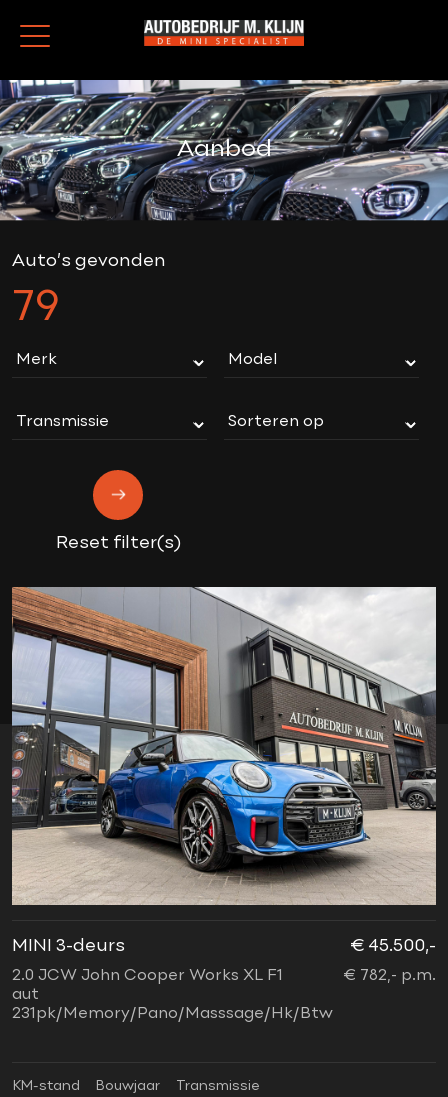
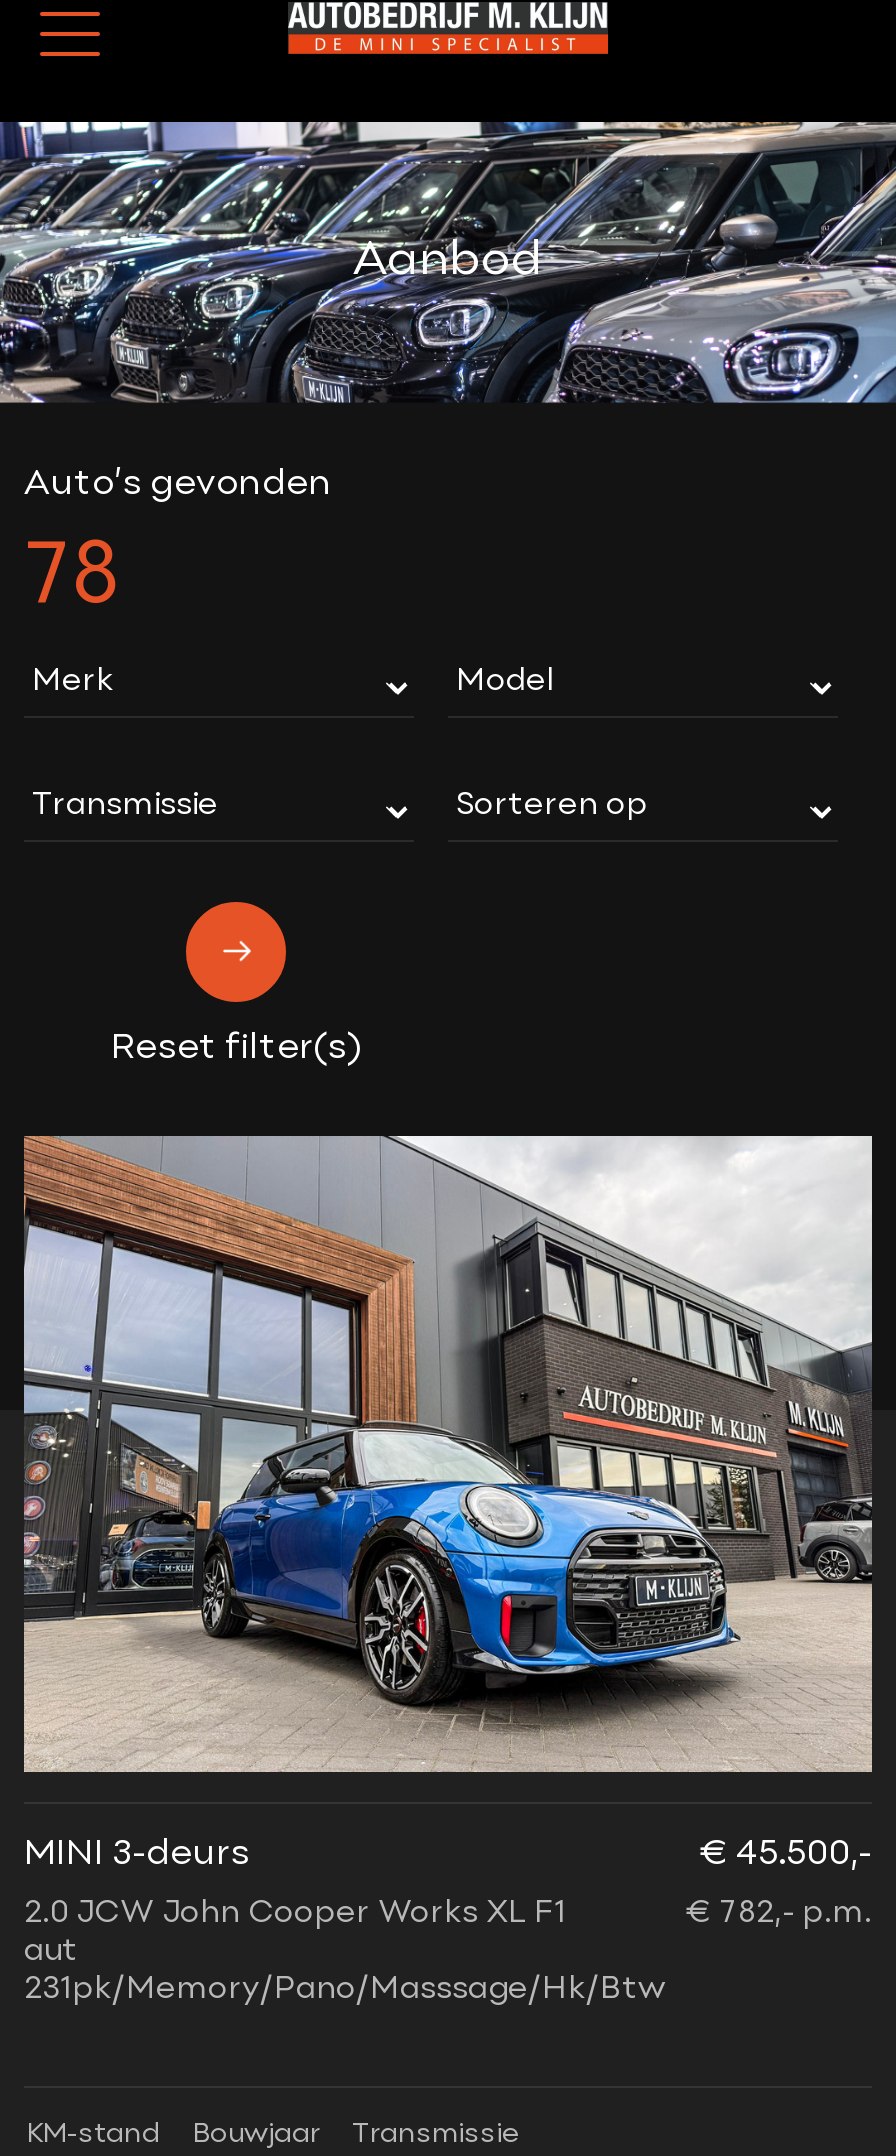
[12,288,60,330] 79 -> [24,538,122,622] 78

